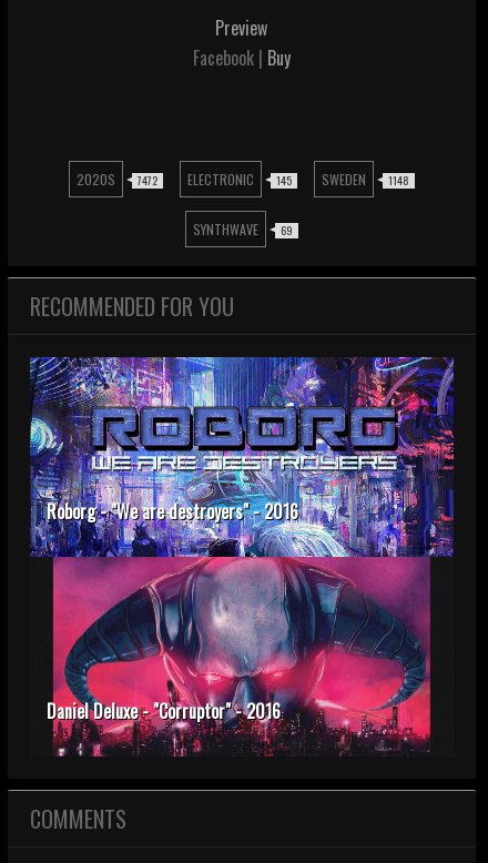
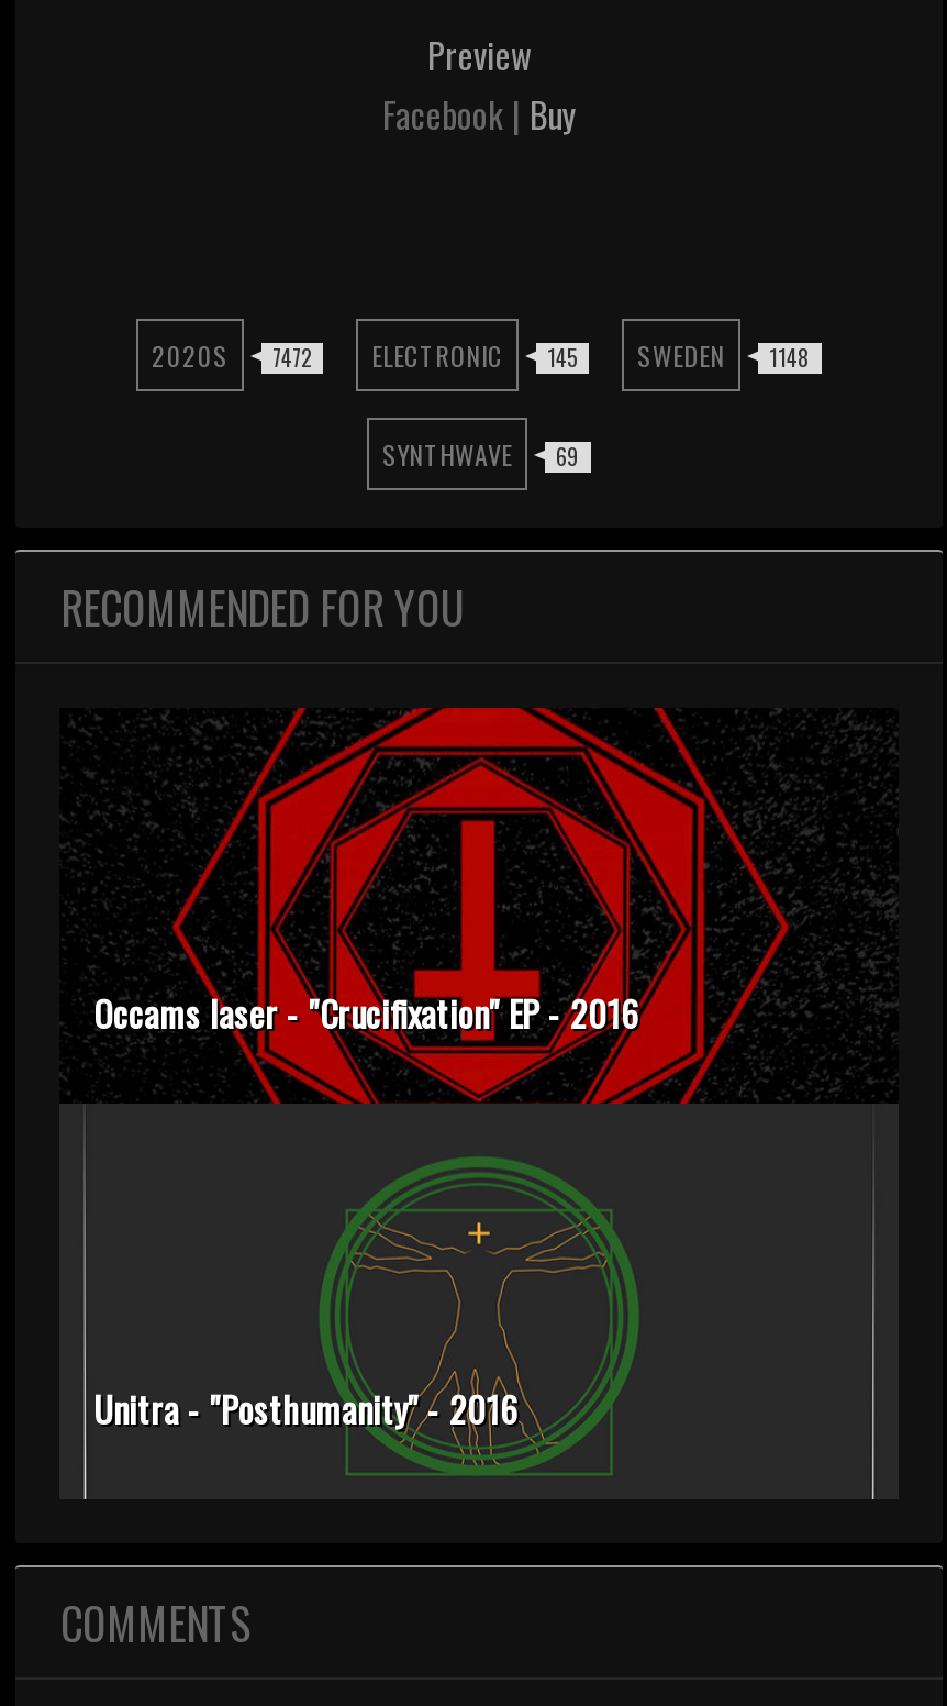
[29,356,455,758] [image] | Roborg - "We are destroyers" - 2016 -> [59,706,899,1499] [image] | Occams laser - "Crucifixation" EP - 2016
[47,698,281,724] Daniel Deluxe - "Corruptor" - 2016 -> [93,1383,517,1436] Unitra - "Posthumanity" - 2016

